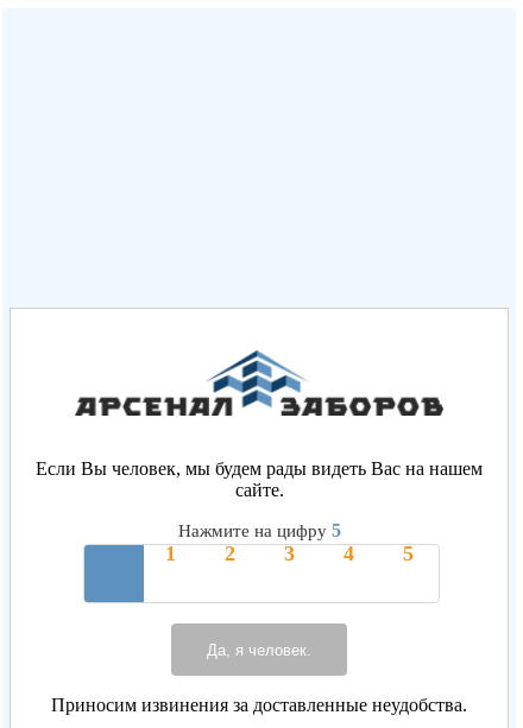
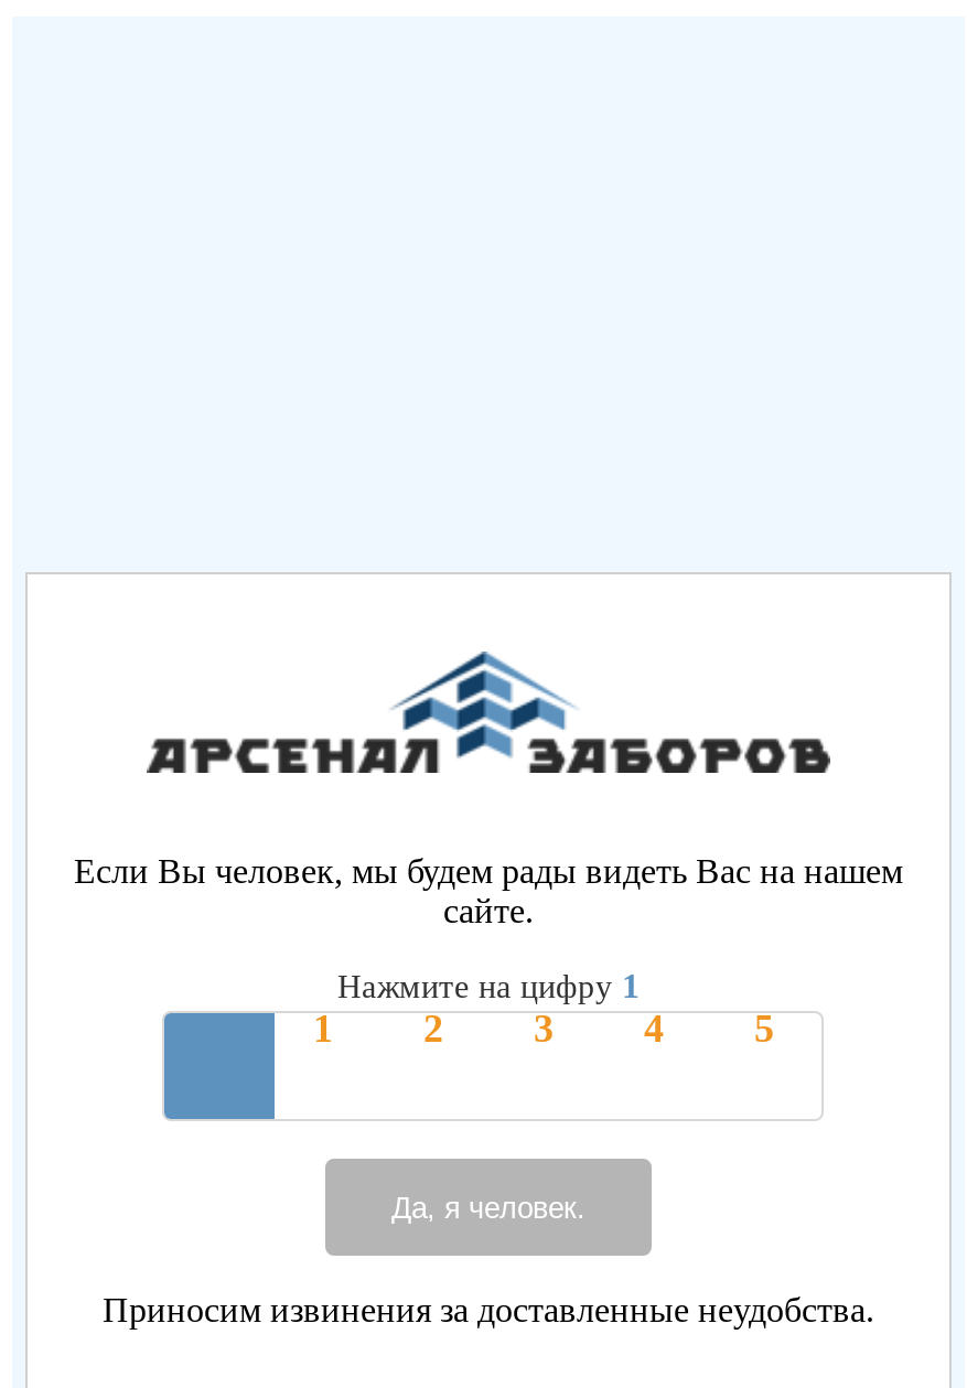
[178,520,341,541] Нажмите на цифру 5 -> [337,967,640,1005] Нажмите на цифру 1

